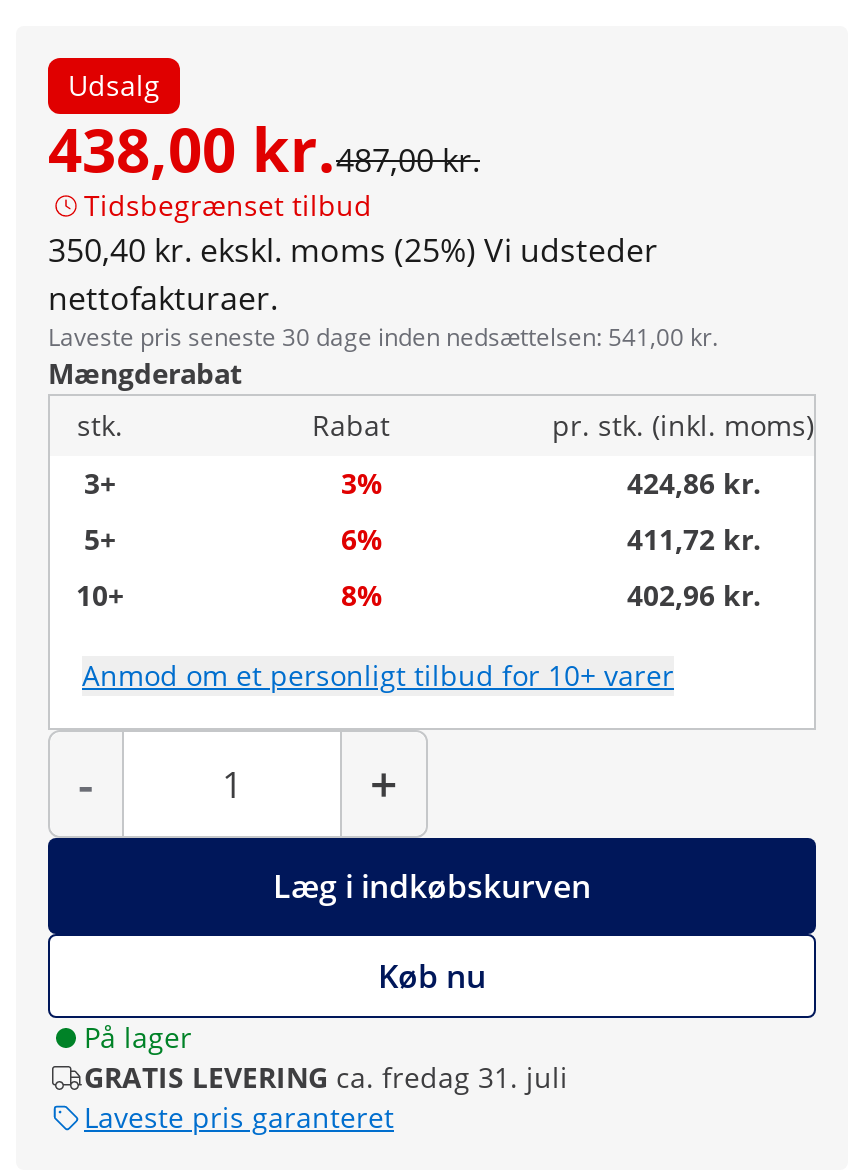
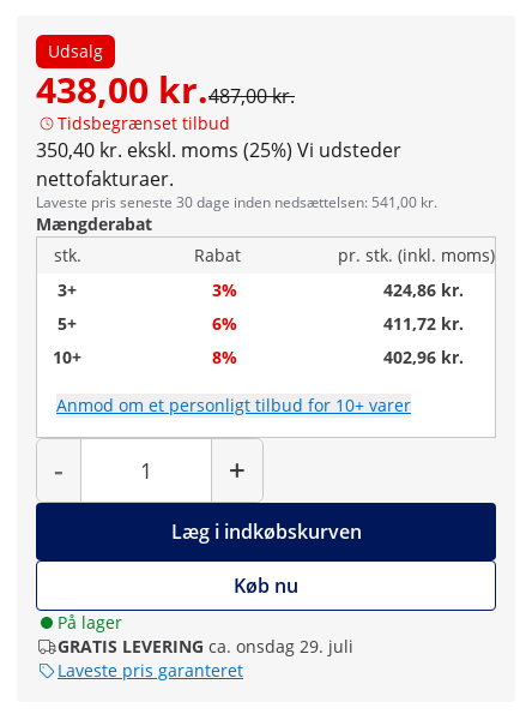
[84,1058,568,1096] GRATIS LEVERING ca. fredag 31. juli -> [58,635,353,658] GRATIS LEVERING ca. onsdag 29. juli

